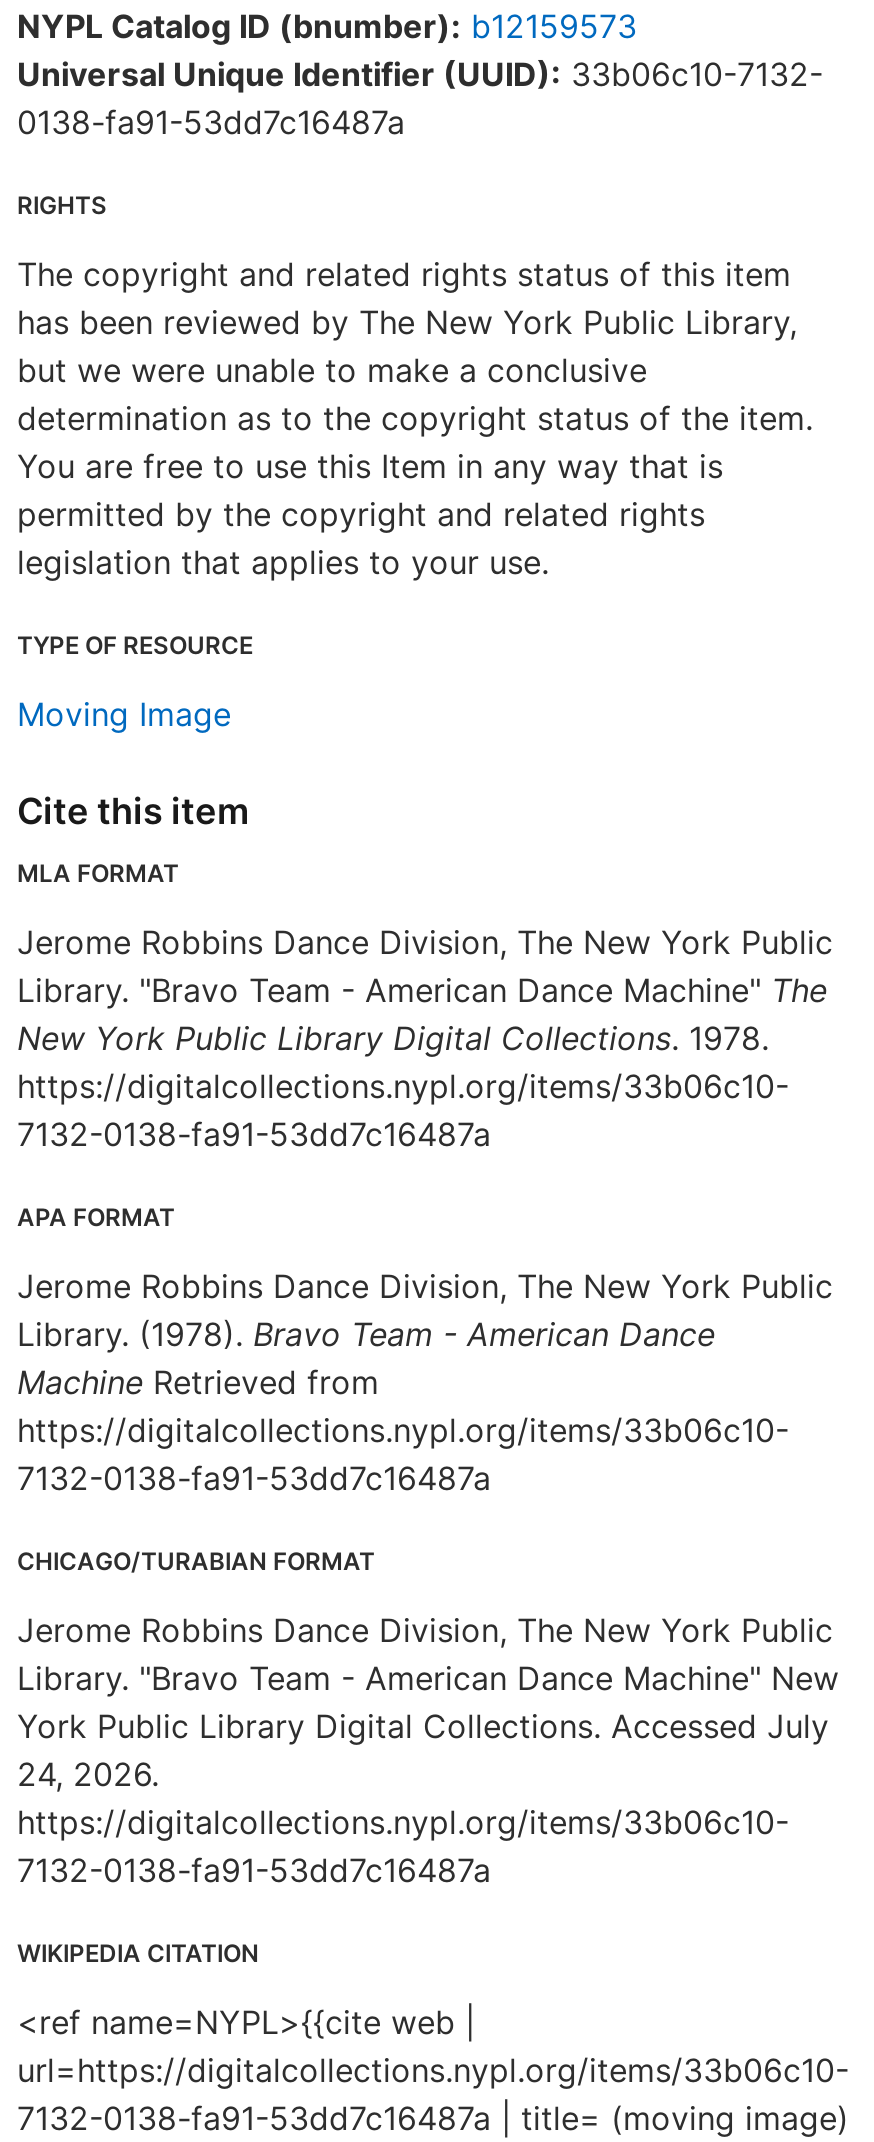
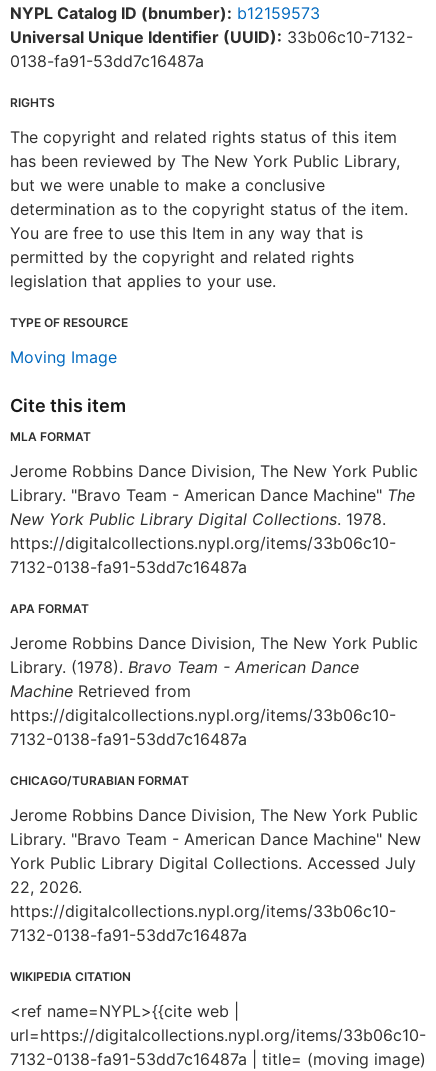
[17,1754,159,1794] 24, 2026. -> [10,877,82,897] 22, 2026.

